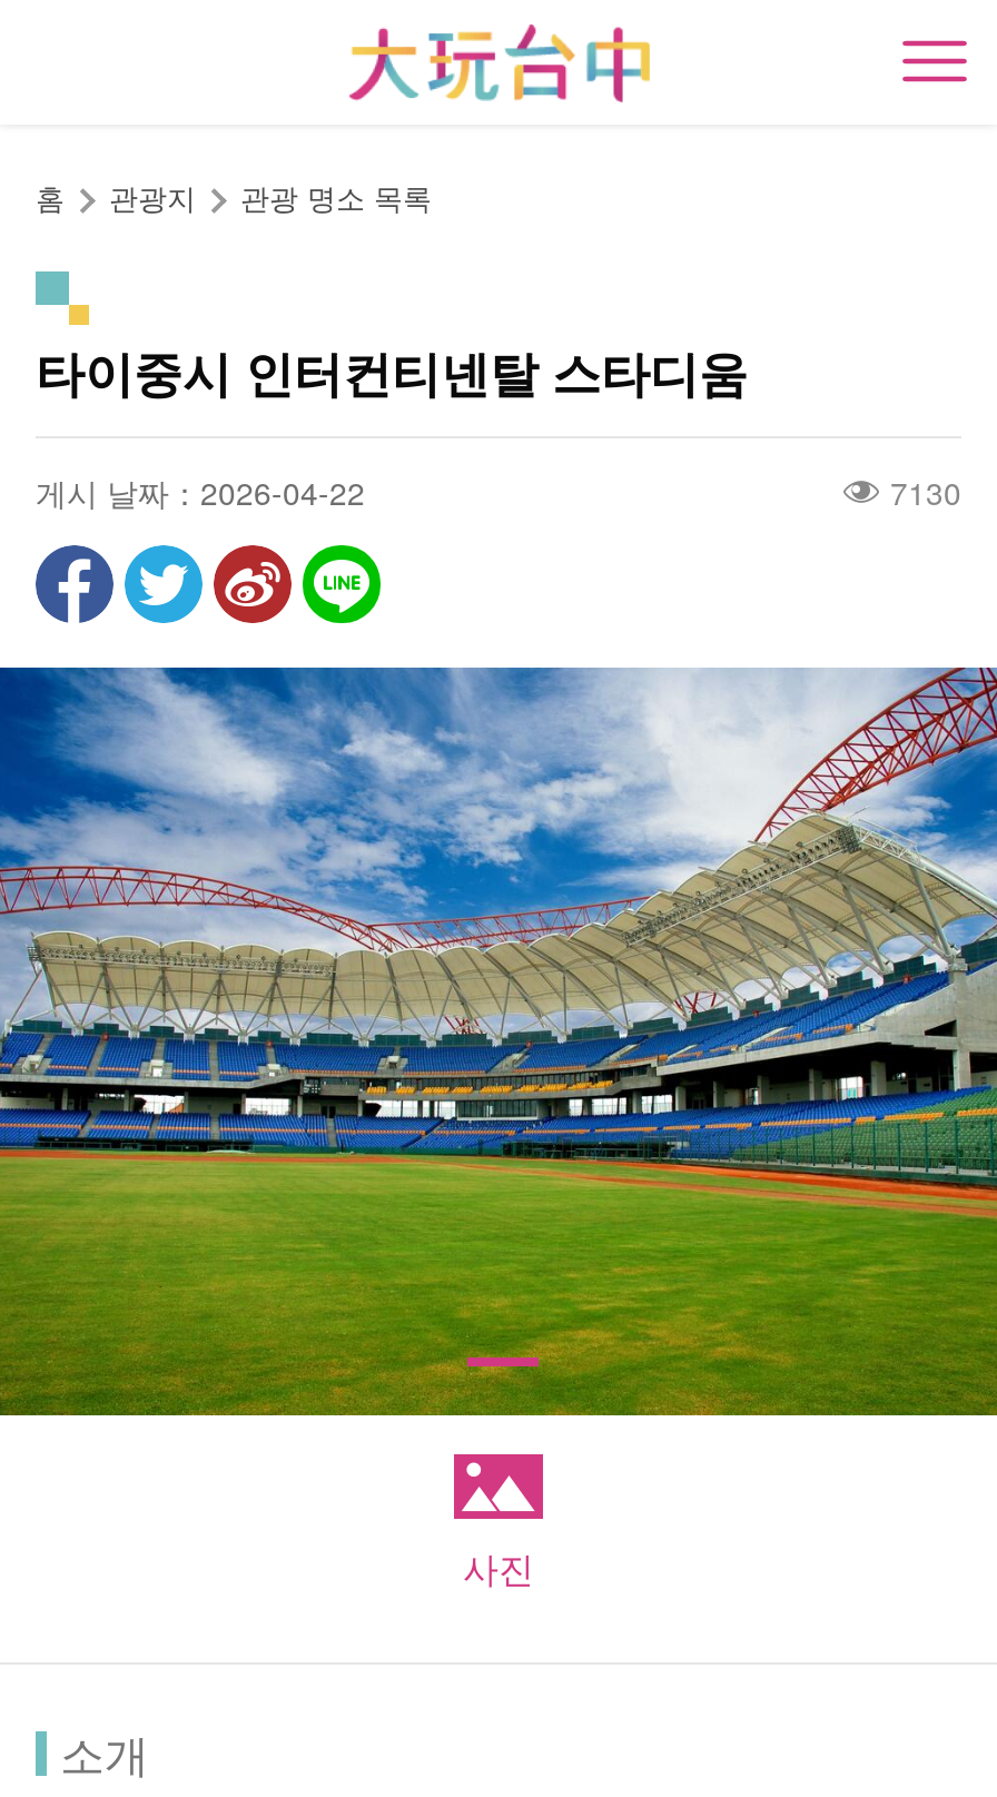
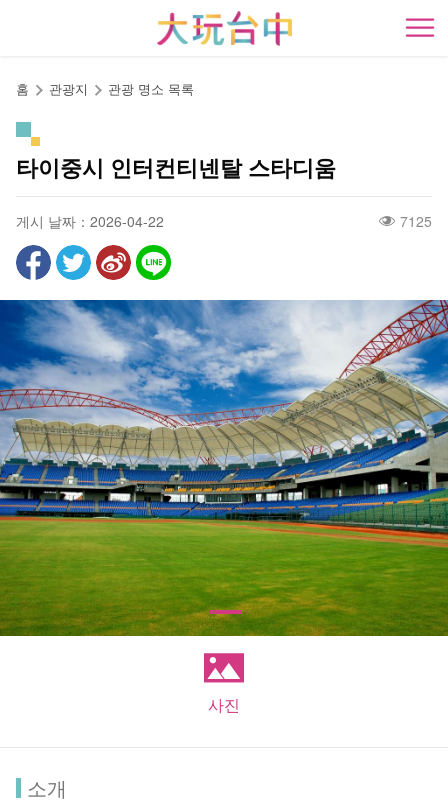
[890,470,961,514] 7130 -> [400,211,432,231] 7125

